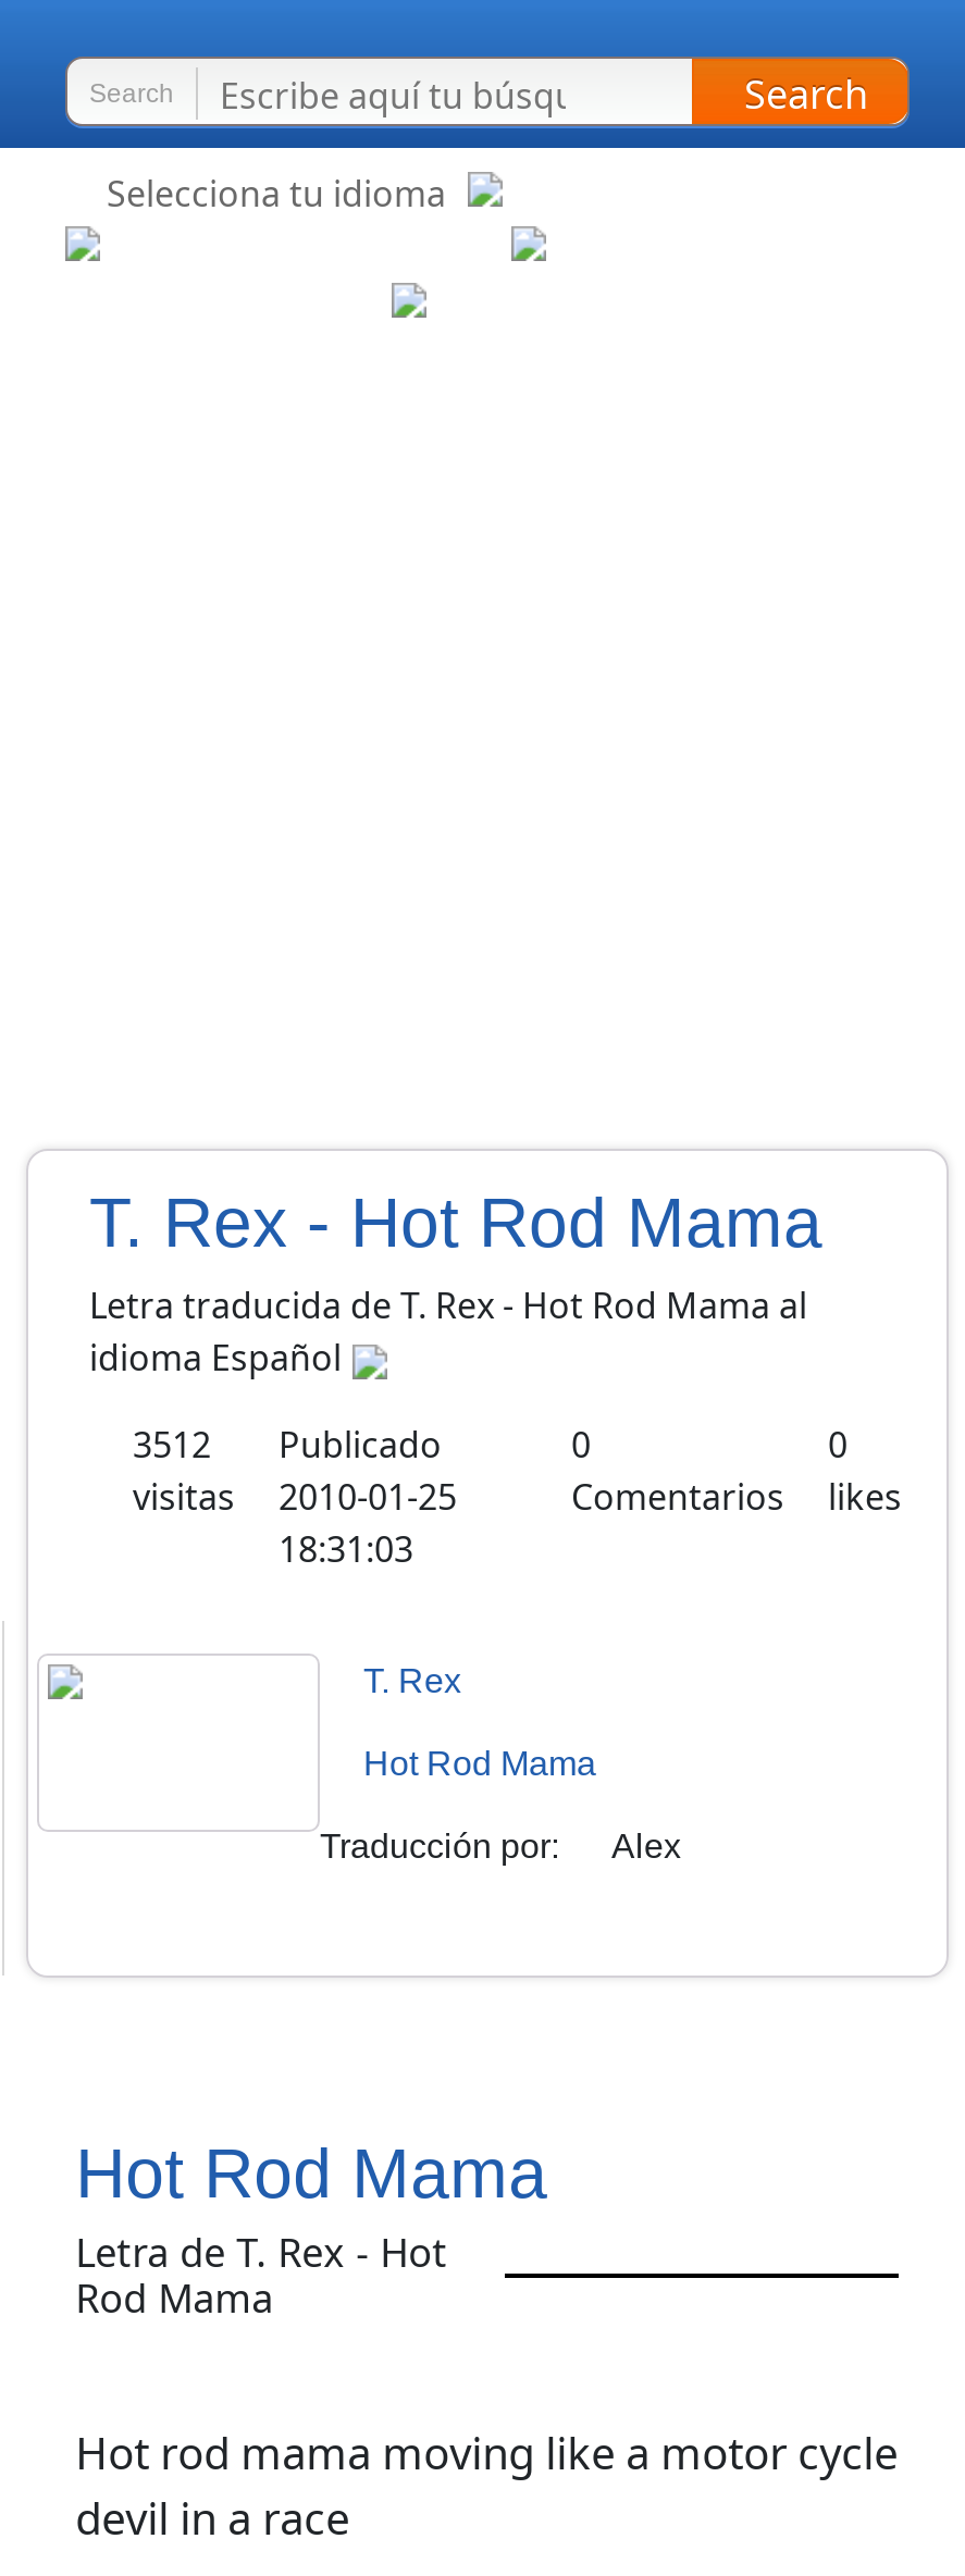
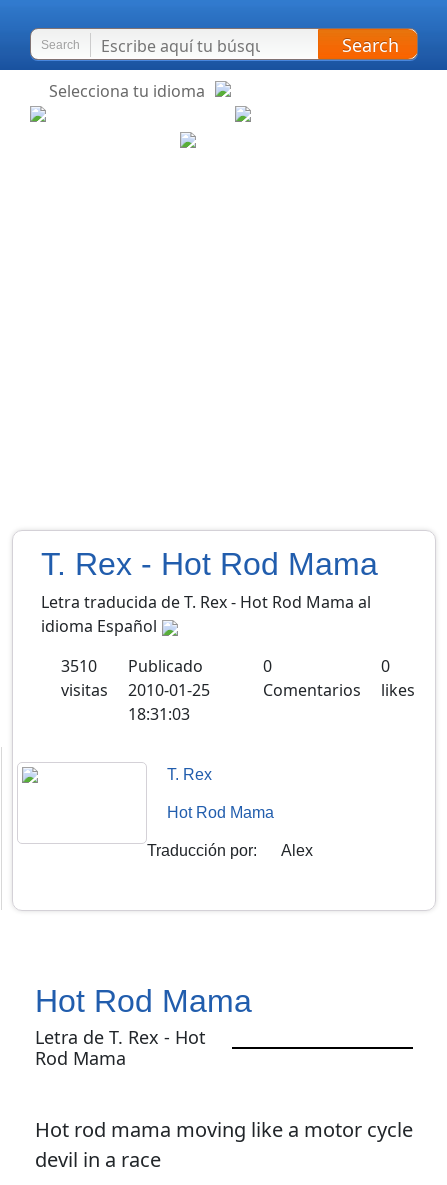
[133,1421,442,1469] 3512 Publicado -> [61,655,203,677] 3510 Publicado

